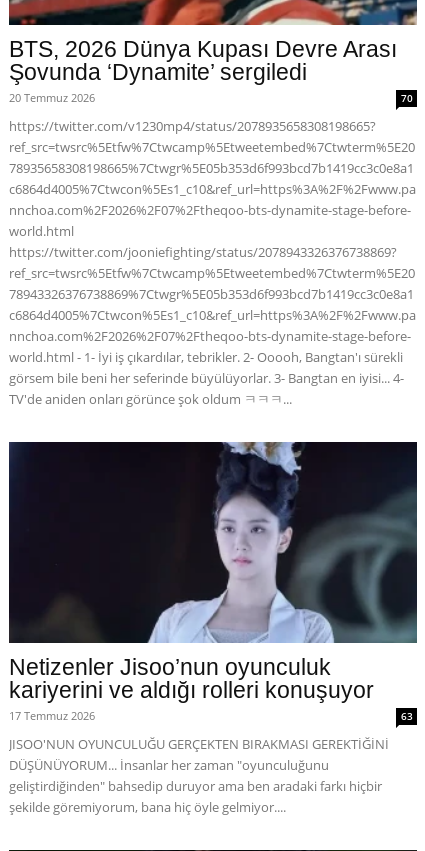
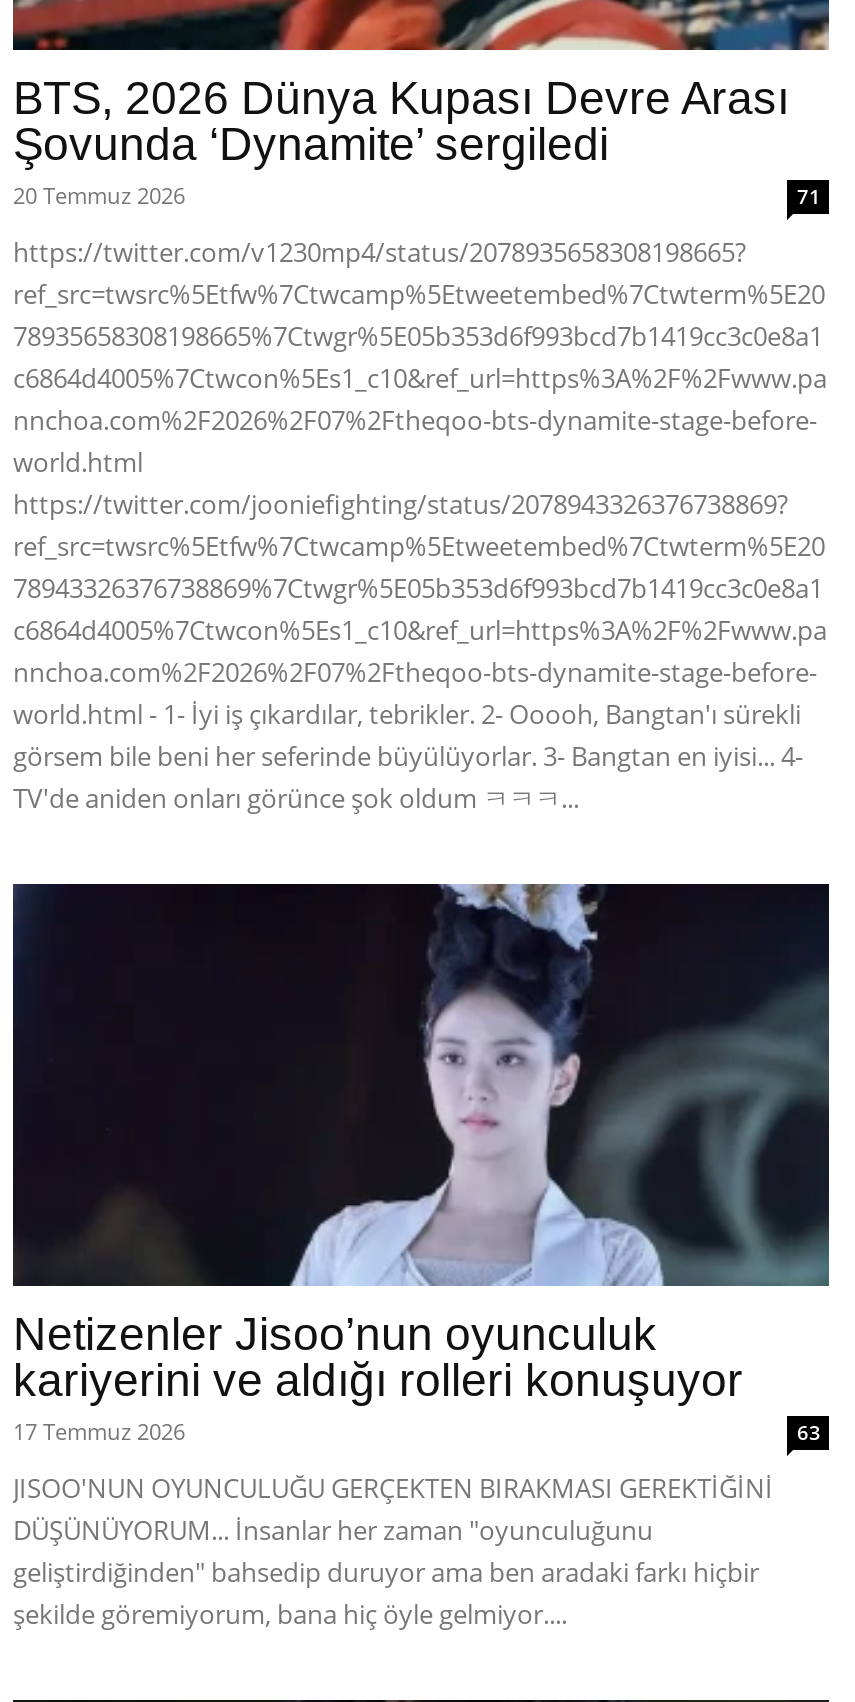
[401,91,413,105] 70 -> [797,182,821,210] 71

